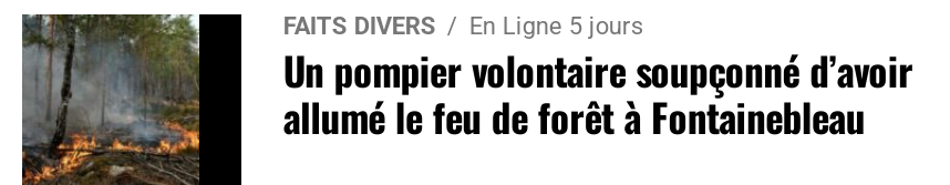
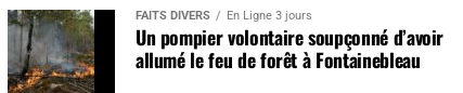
[469,11,644,40] En Ligne 5 jours -> [227,8,312,22] En Ligne 3 jours

